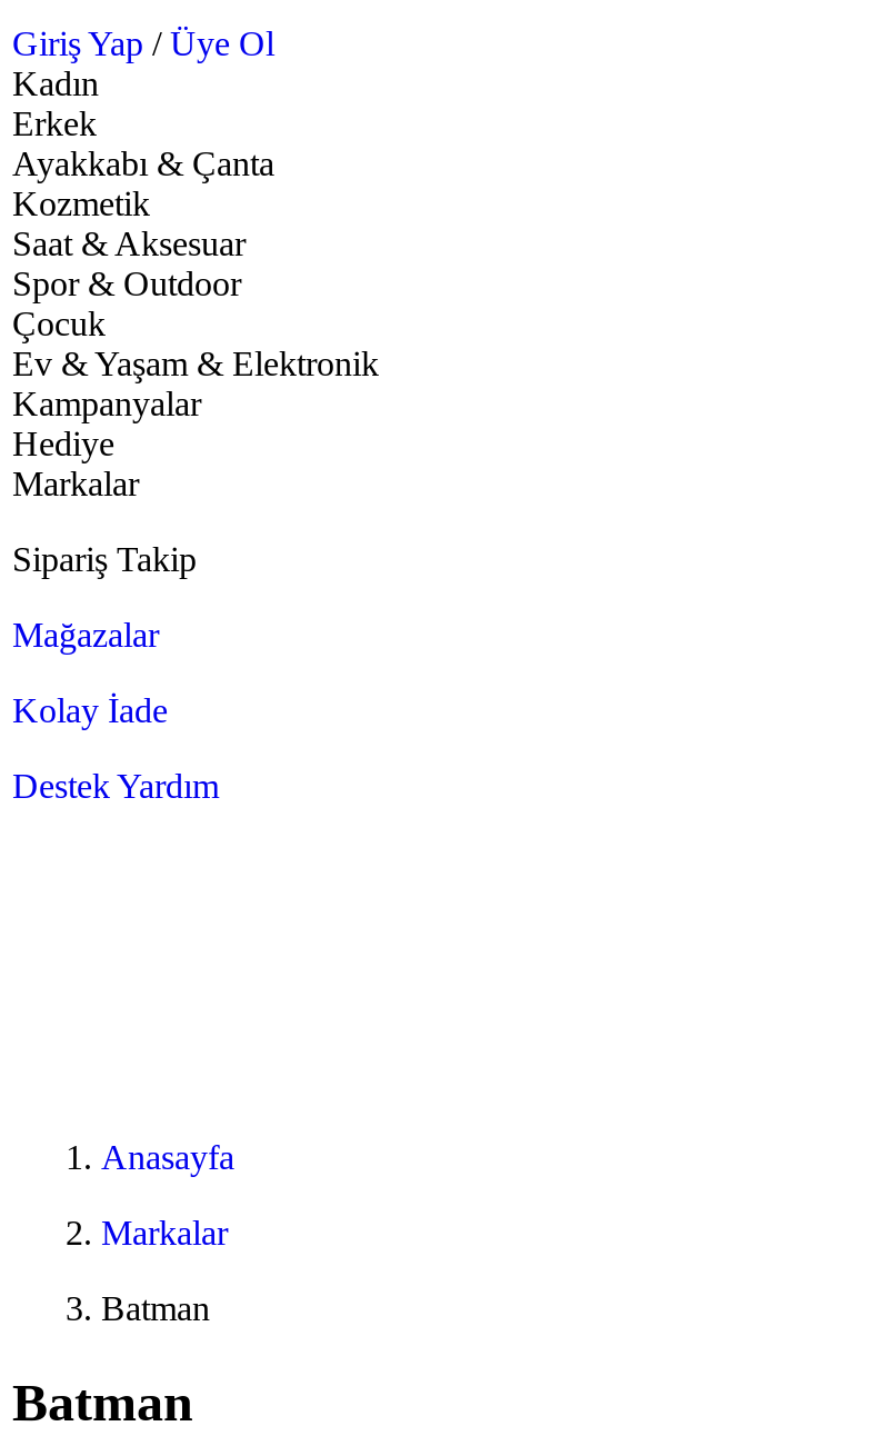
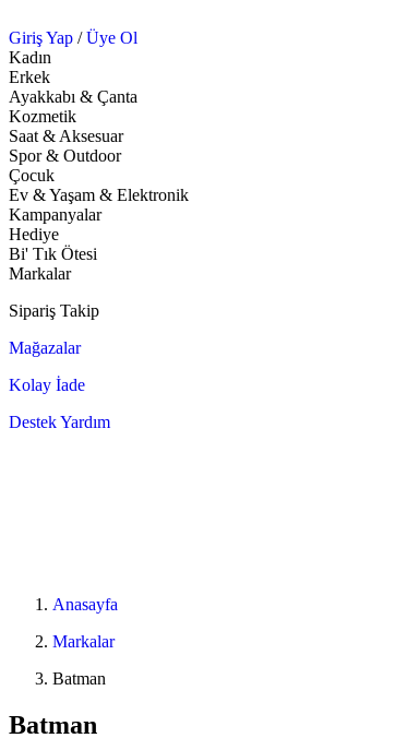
none -> [9,245,97,263] Bi' Tık Ötesi

